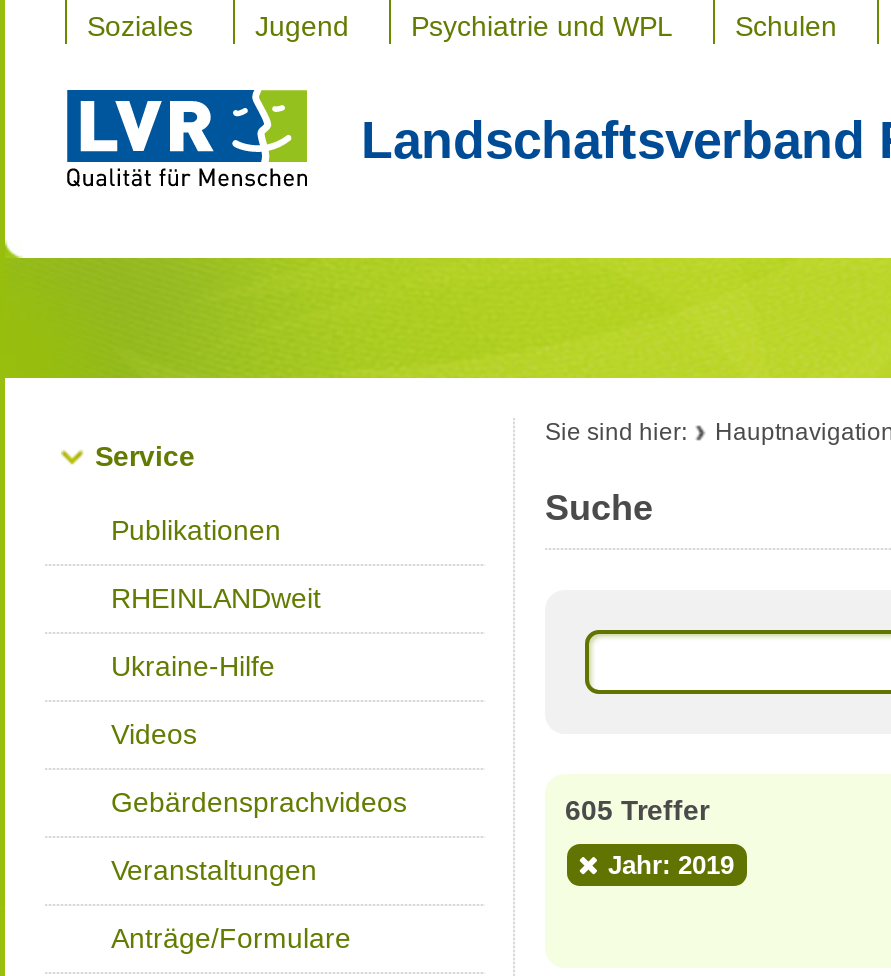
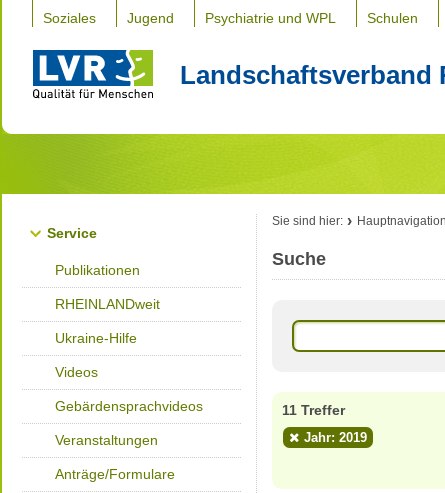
[565,794,709,826] 605 Treffer -> [282,402,345,418] 11 Treffer

